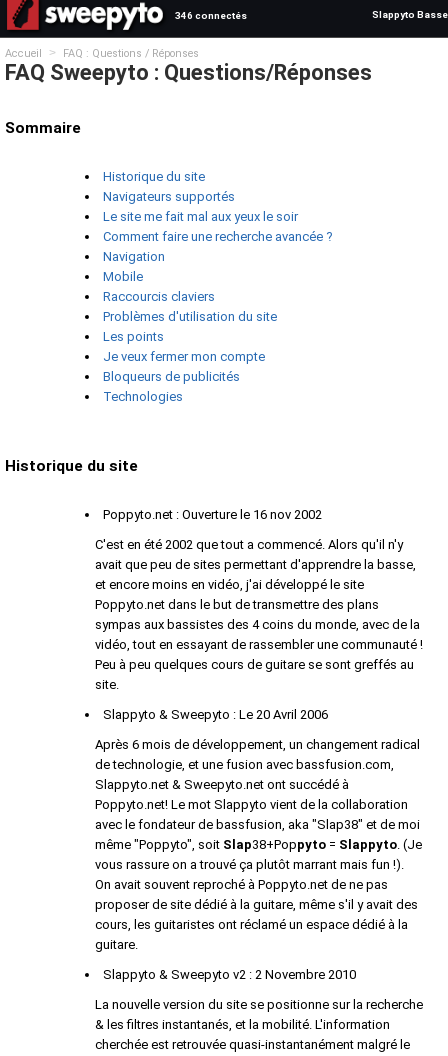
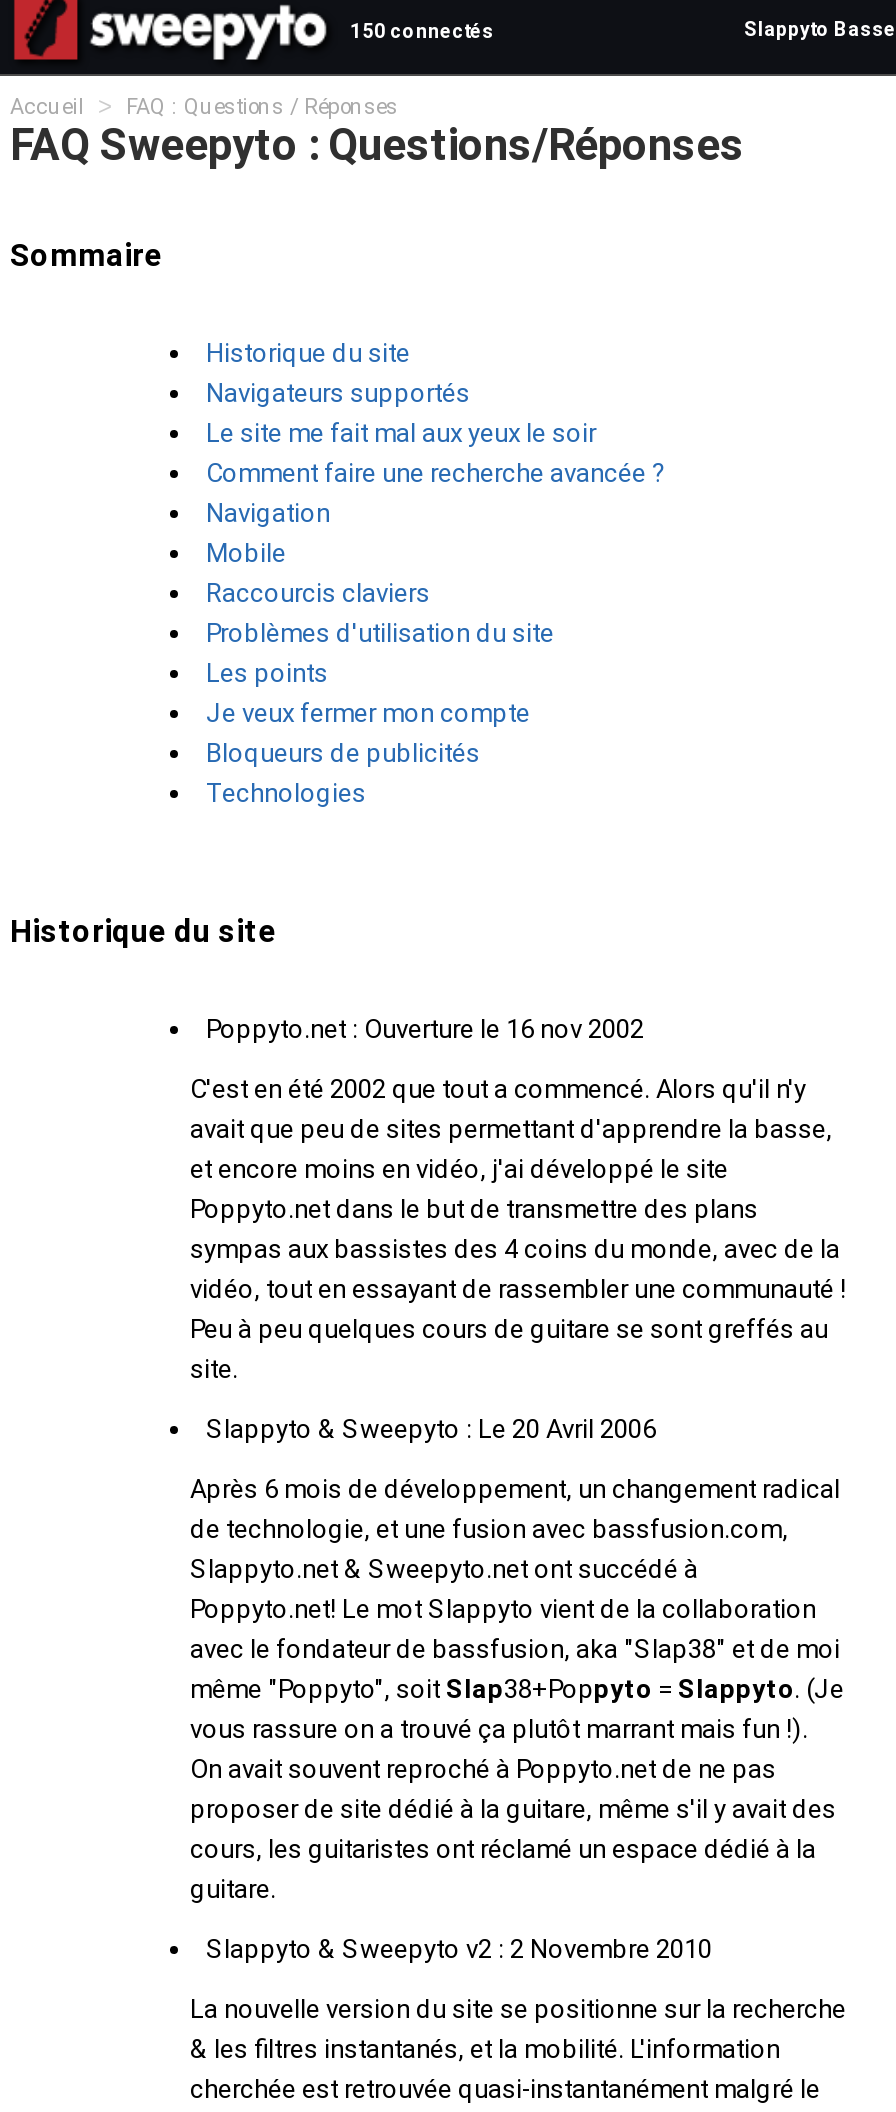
[175,10,247,21] 346 connectés -> [350,20,494,42] 150 connectés

